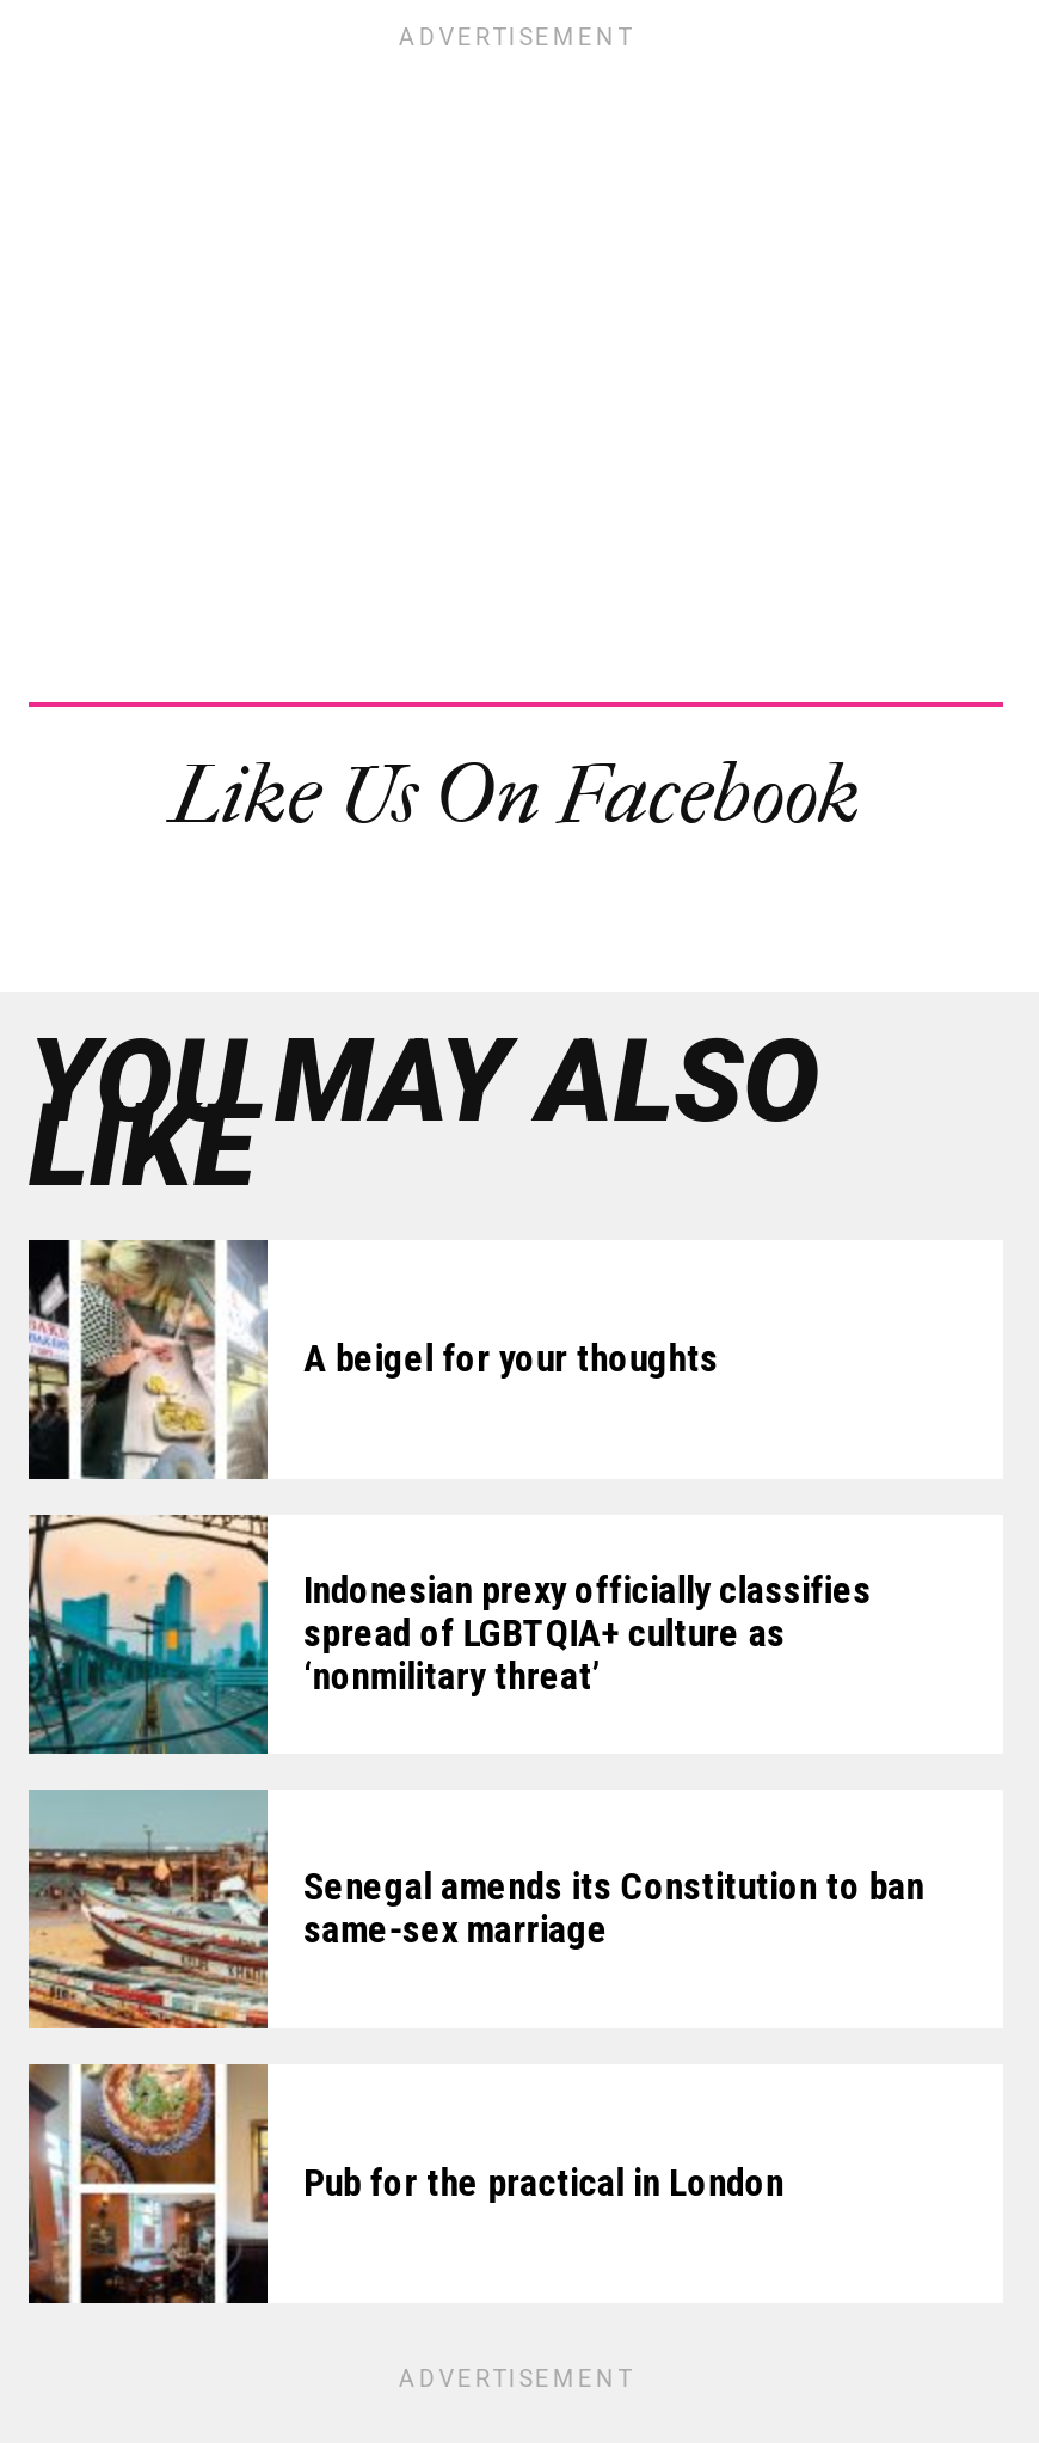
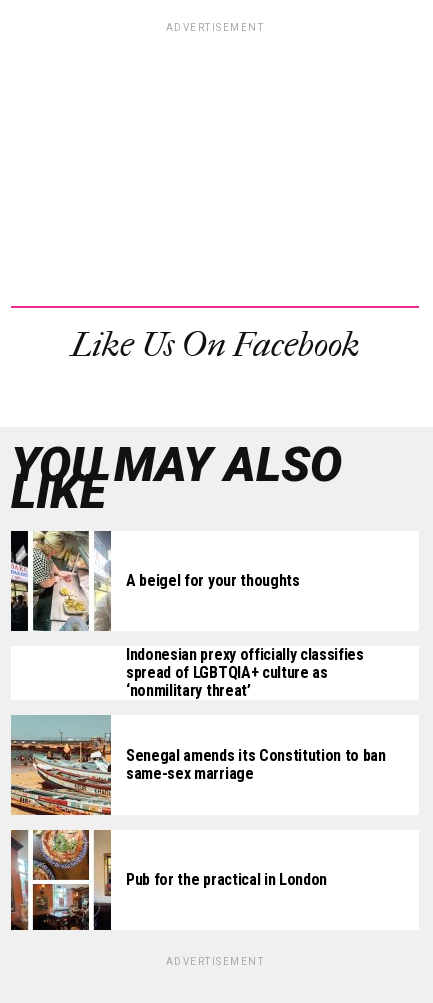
[26,1512,270,1756] [image] -> none

